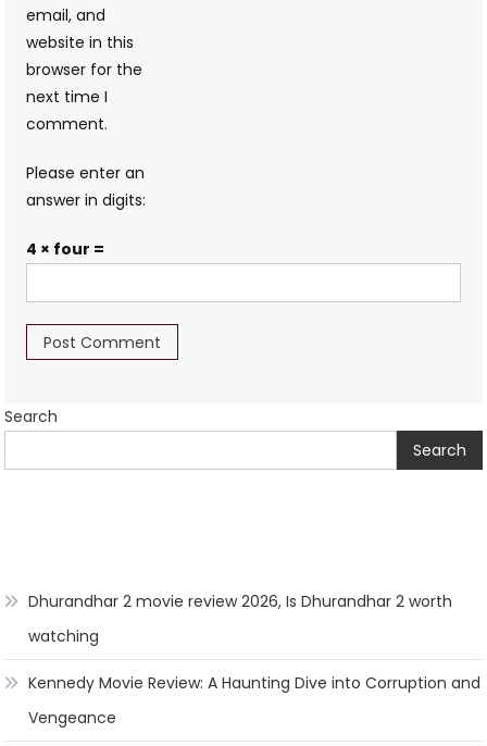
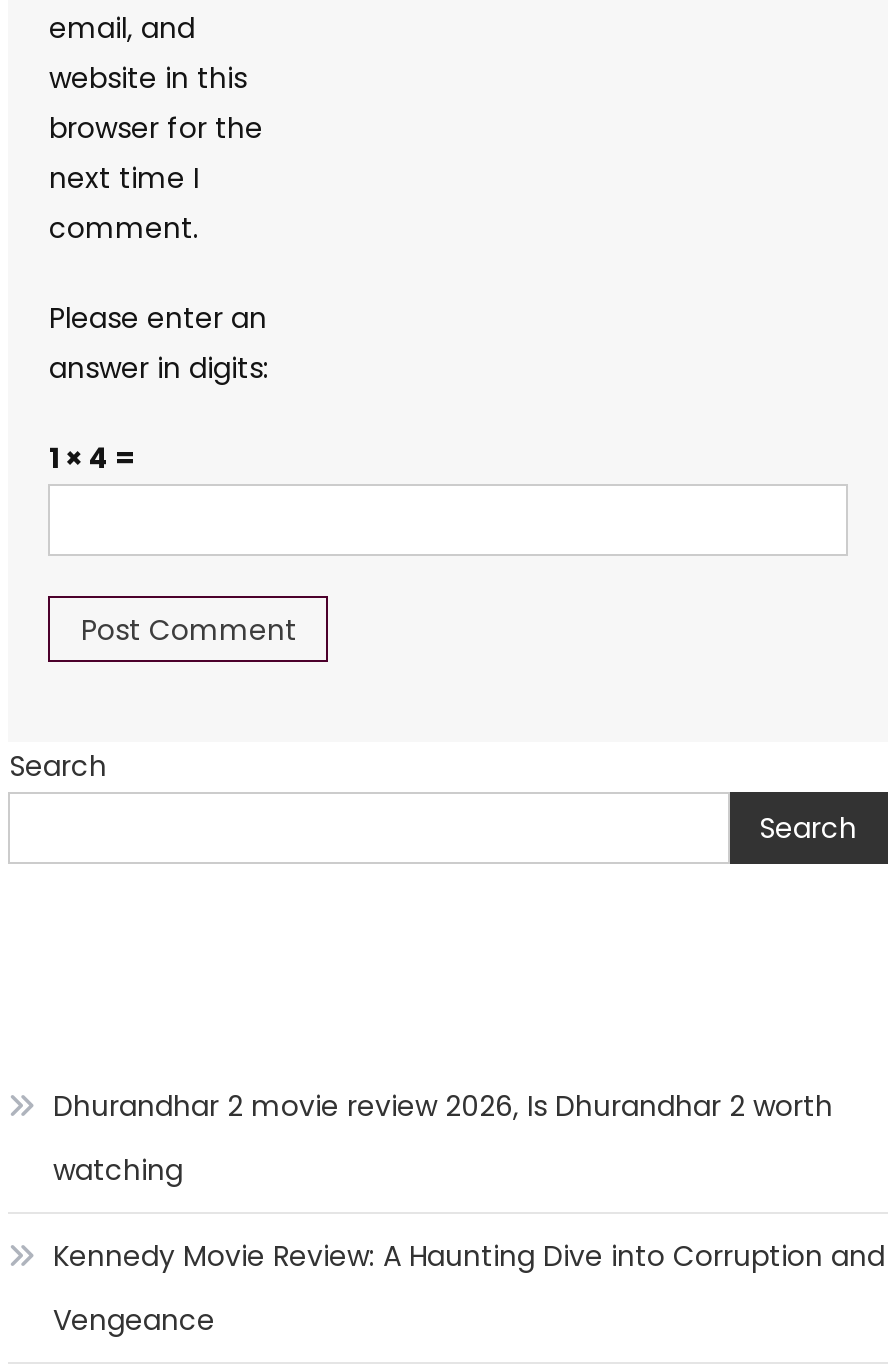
[27,238,105,260] 4 × four = -> [49,438,135,478] 1 × 4 =

